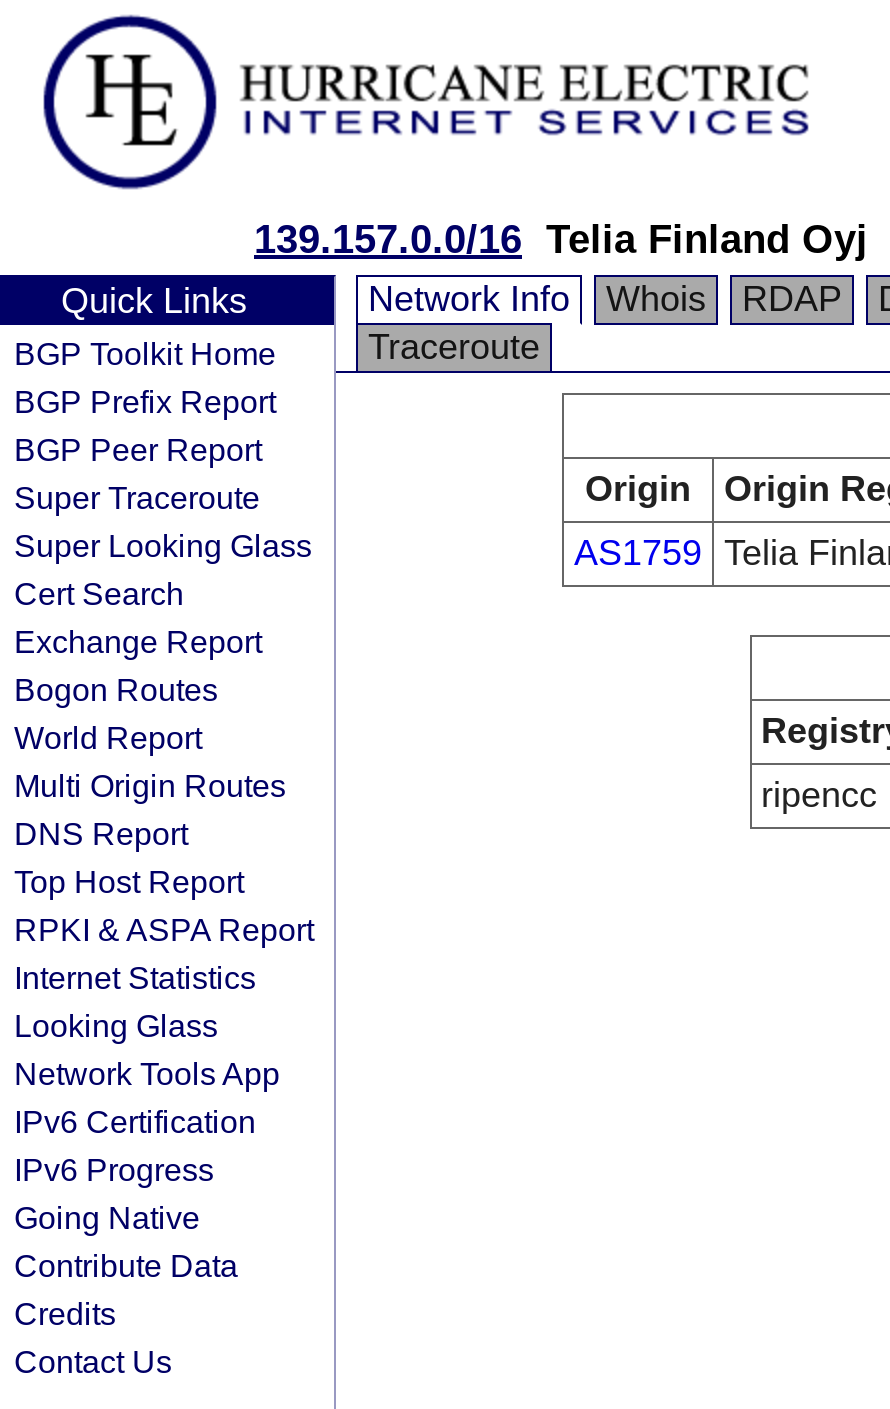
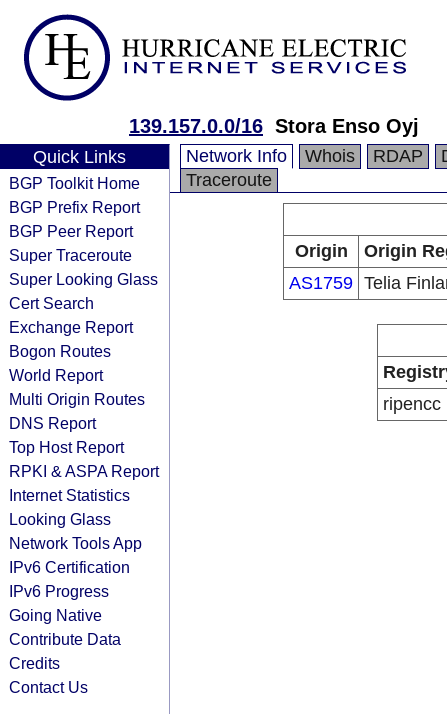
[254,217,868,261] 139.157.0.0/16 Telia Finland Oyj -> [129,115,419,137] 139.157.0.0/16 Stora Enso Oyj

